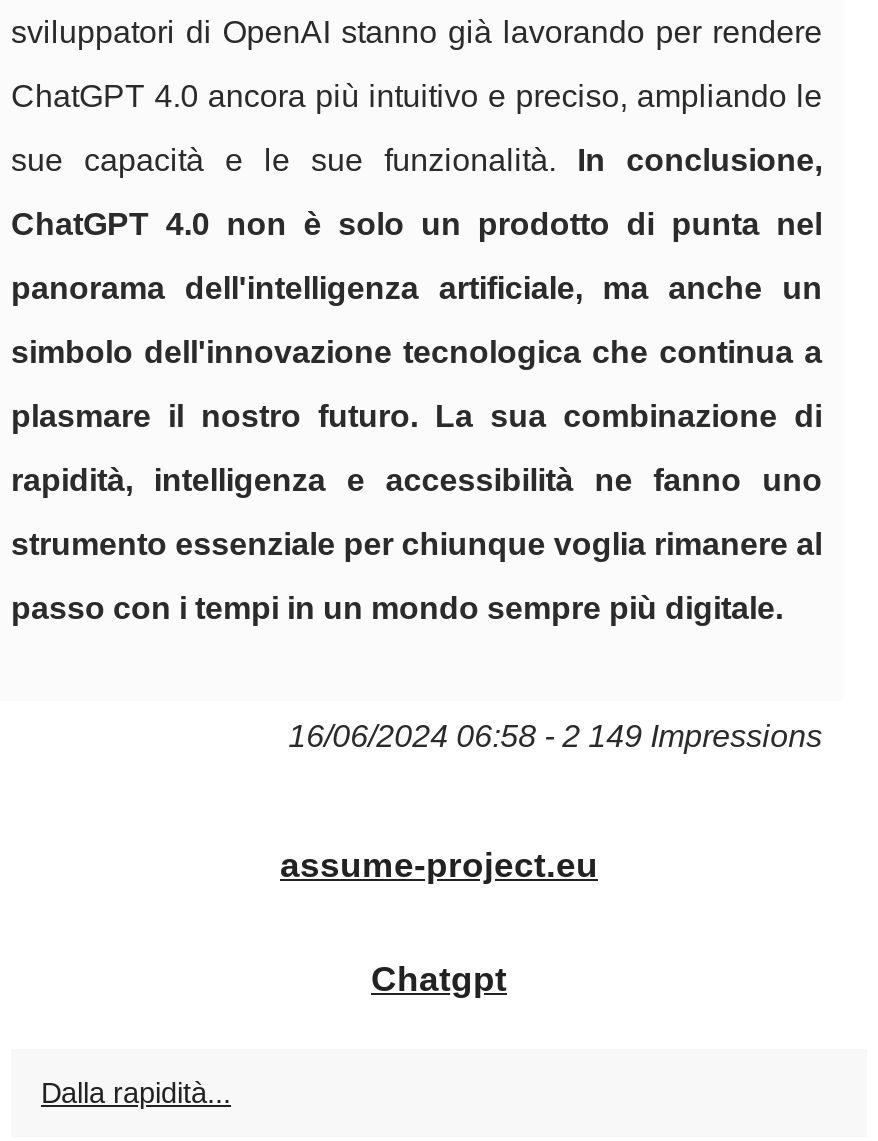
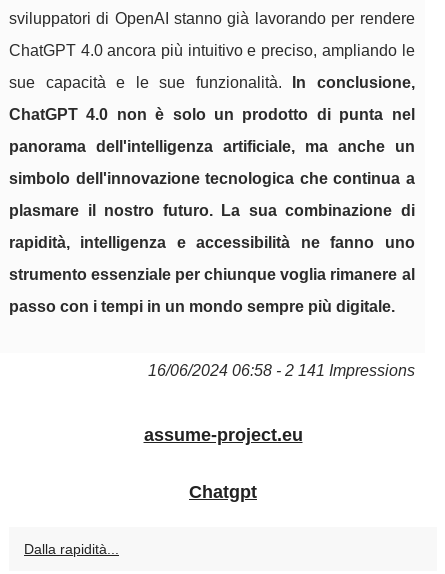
[288,718,822,752] 16/06/2024 06:58 - 2 149 Impressions -> [148,361,415,378] 16/06/2024 06:58 - 2 141 Impressions

